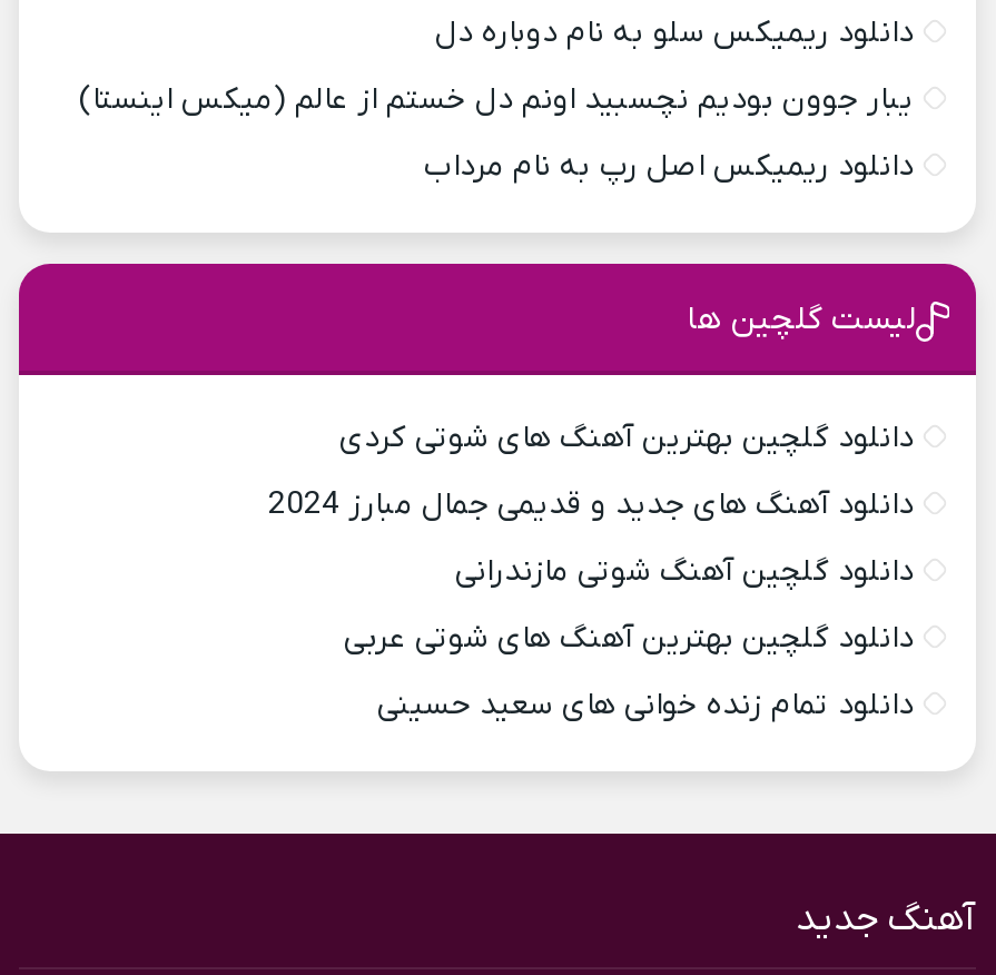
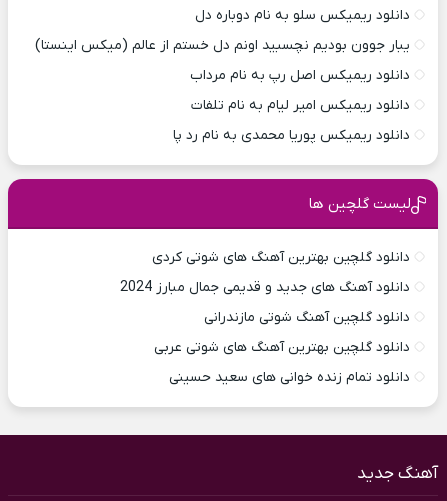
none -> [173,96,410,145] دانلود ریمیکس امیر لیام به نام تلفات | دانلود ریمیکس پوریا محمدی به نام رد پا

